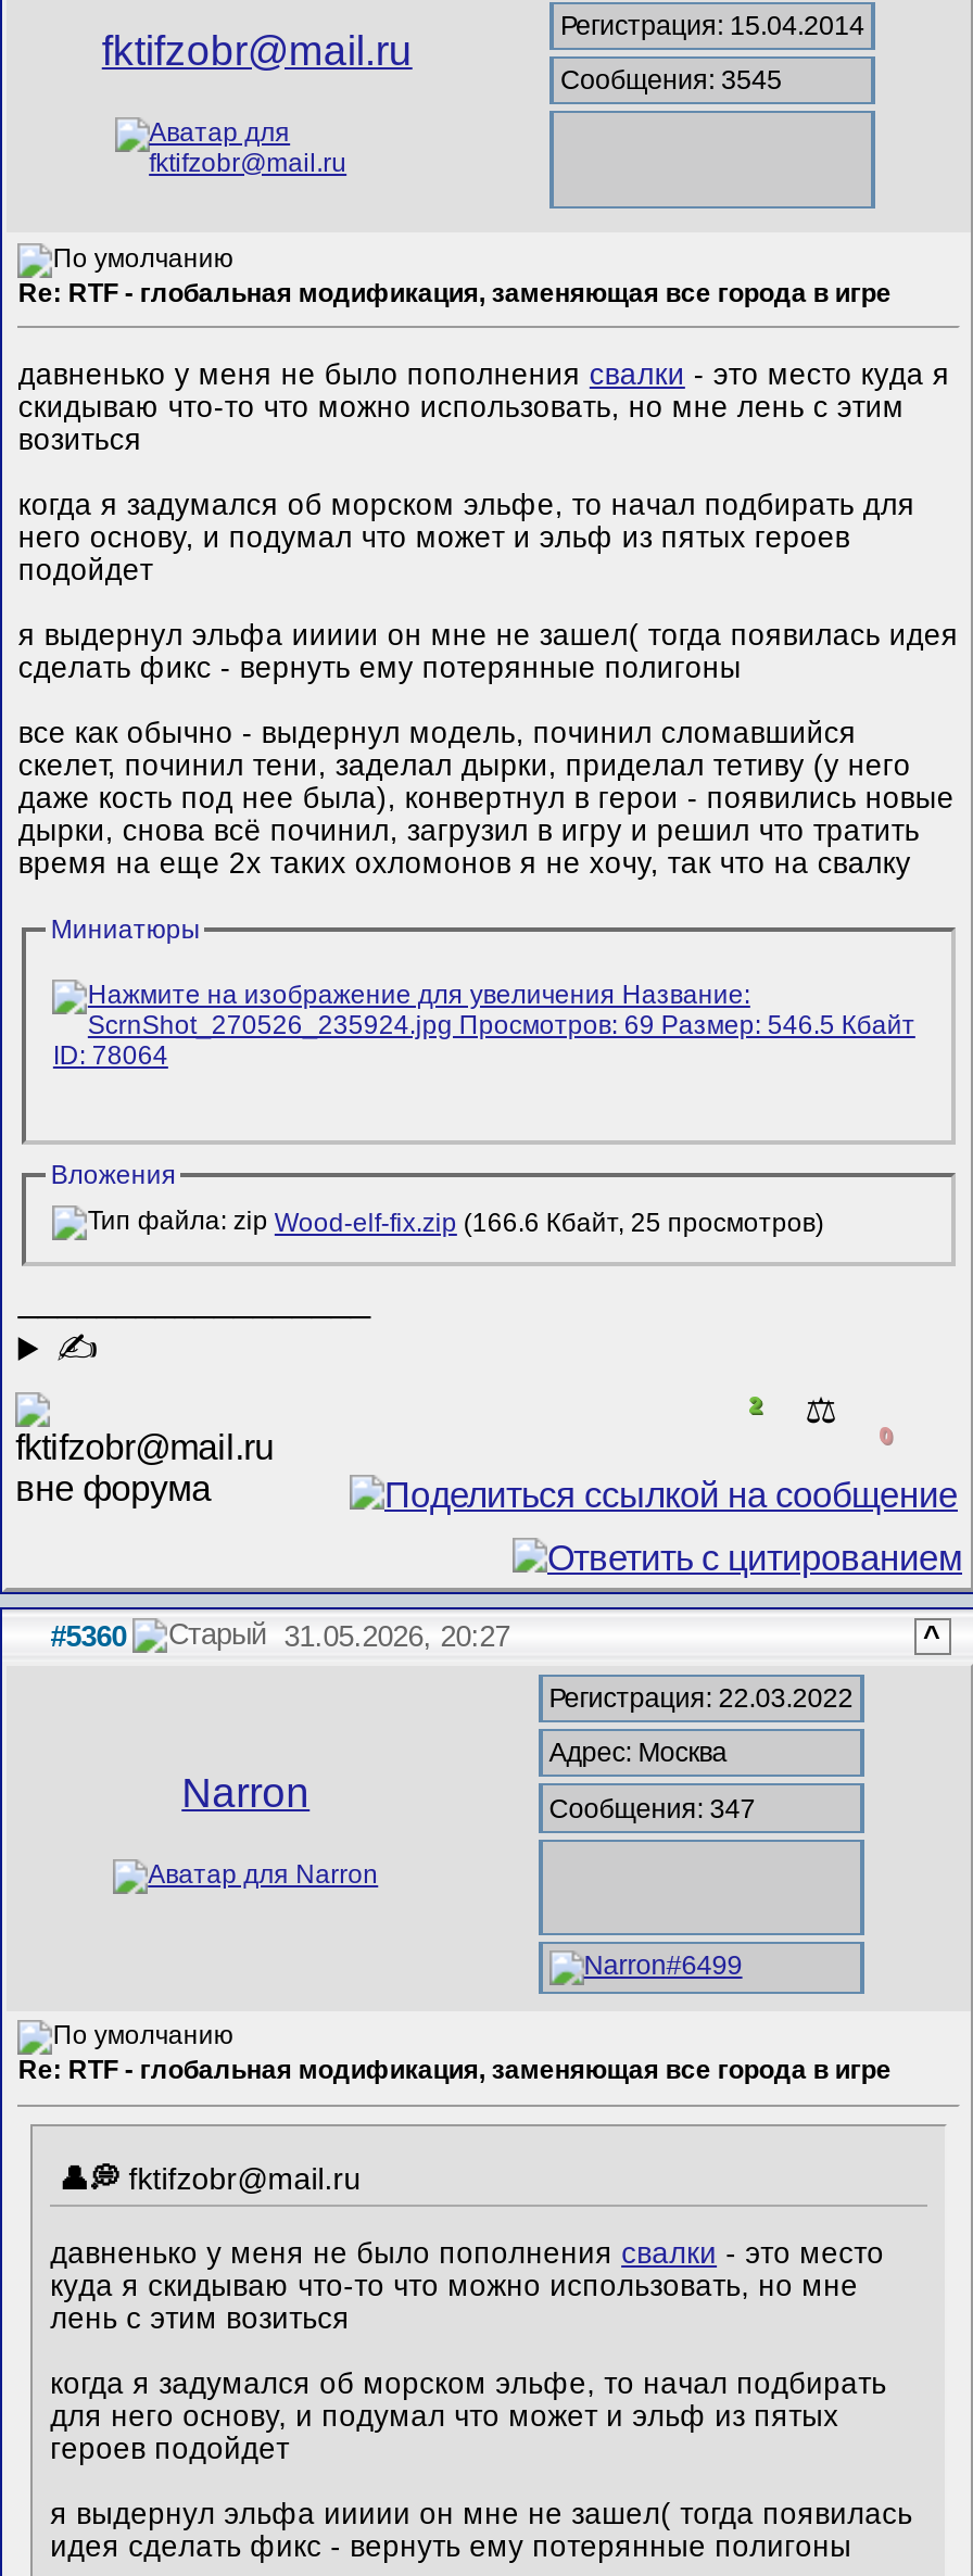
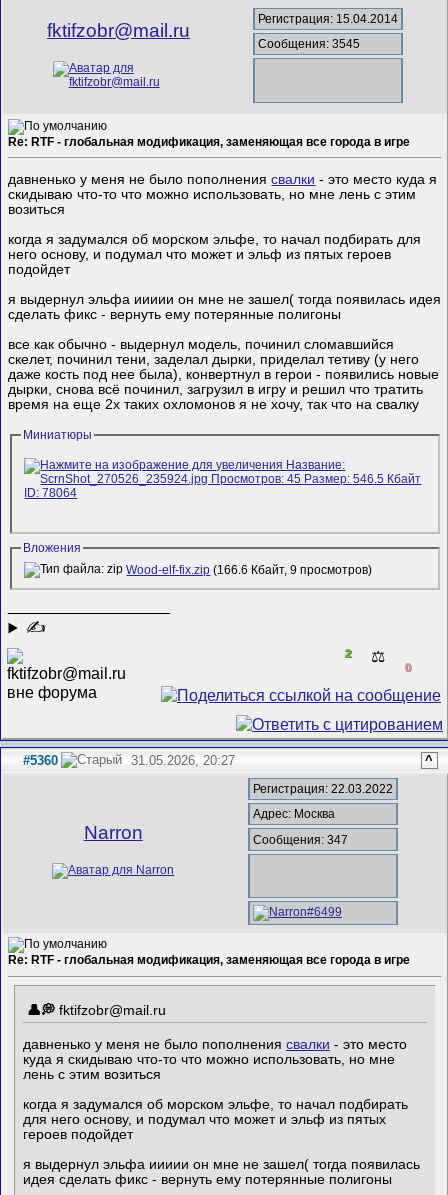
[275,1207,824,1238] Wood-elf-fix.zip (166.6 Кбайт, 25 просмотров) -> [126,563,372,577] Wood-elf-fix.zip (166.6 Кбайт, 9 просмотров)

